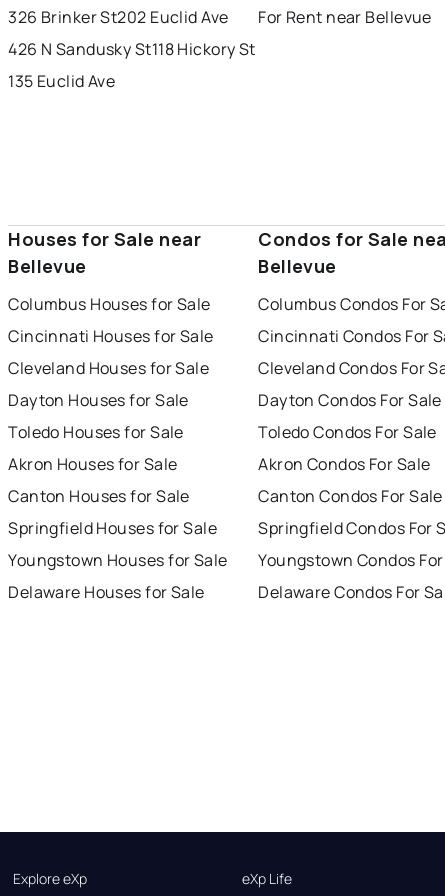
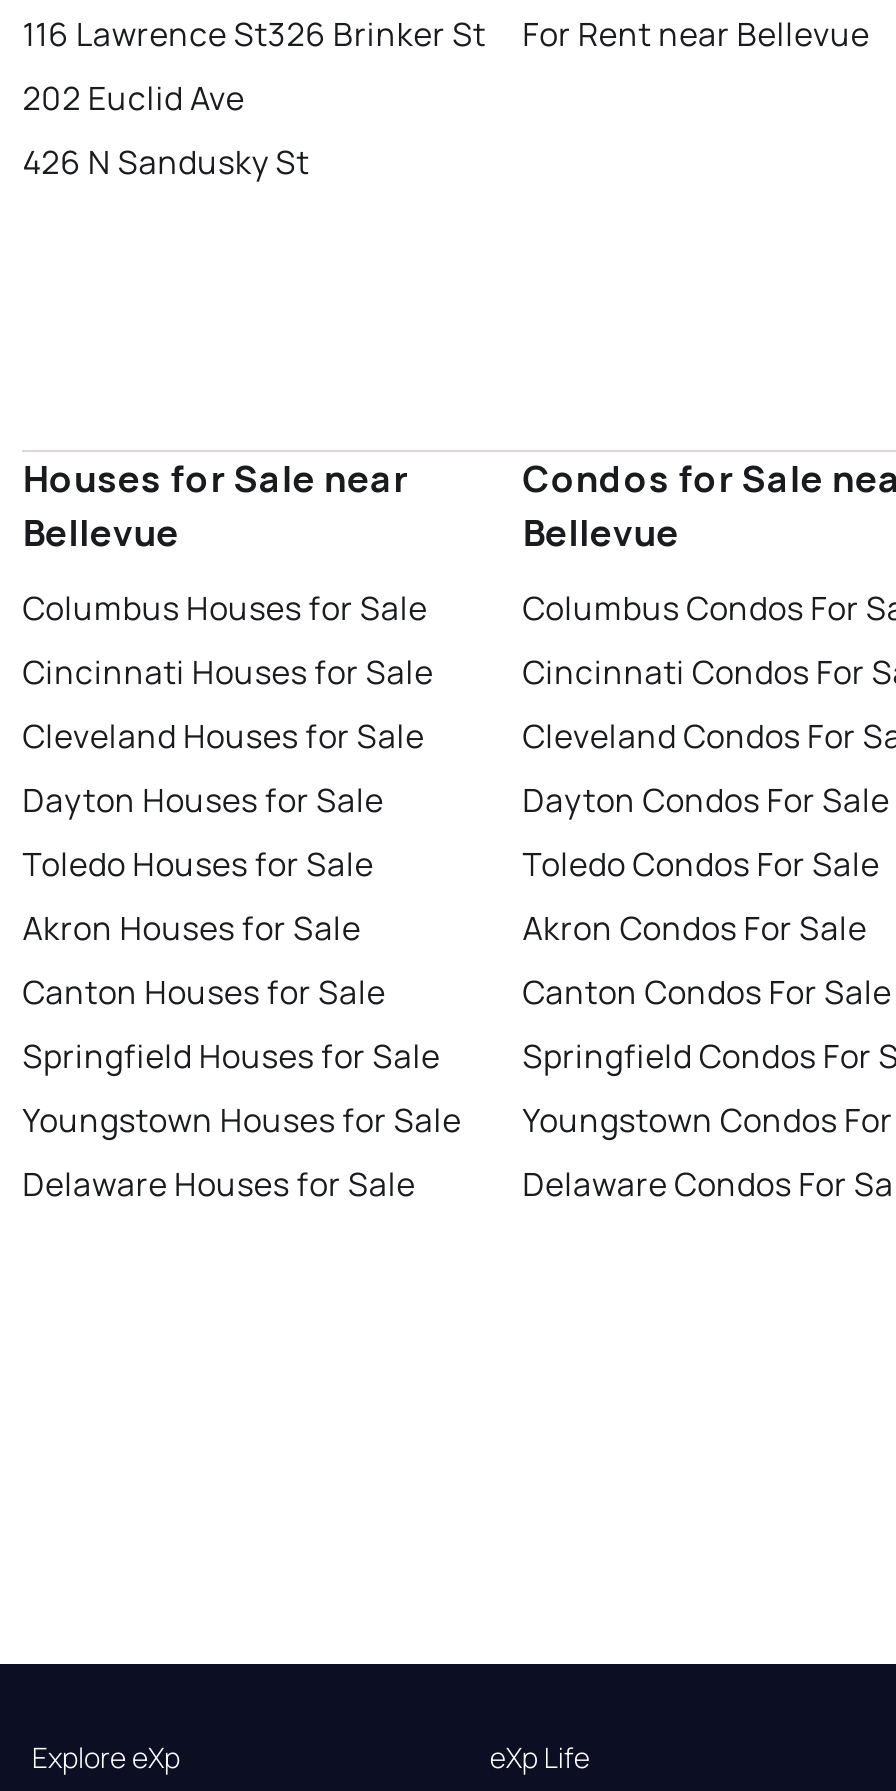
[8,6,228,28] 326 Brinker St202 Euclid Ave -> [22,11,486,55] 116 Lawrence St326 Brinker St
[8,38,256,60] 426 N Sandusky St118 Hickory St -> [22,75,245,119] 202 Euclid Ave
[8,70,115,92] 135 Euclid Ave -> [22,139,309,183] 426 N Sandusky St

